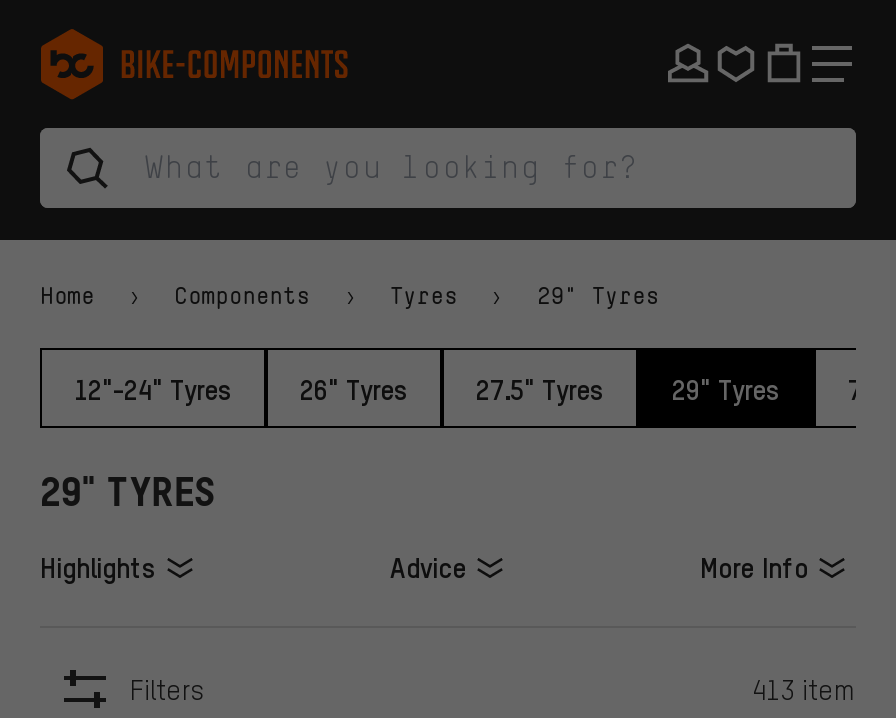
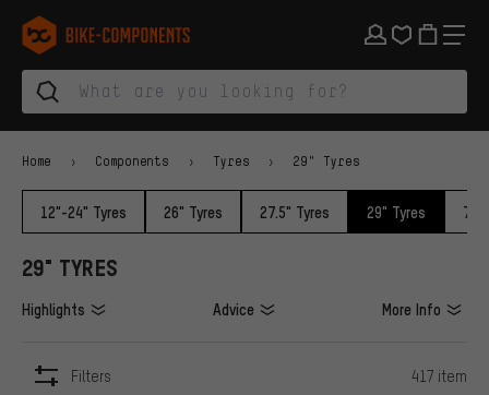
[752,672,856,706] 413 item -> [412,367,467,385] 417 item

